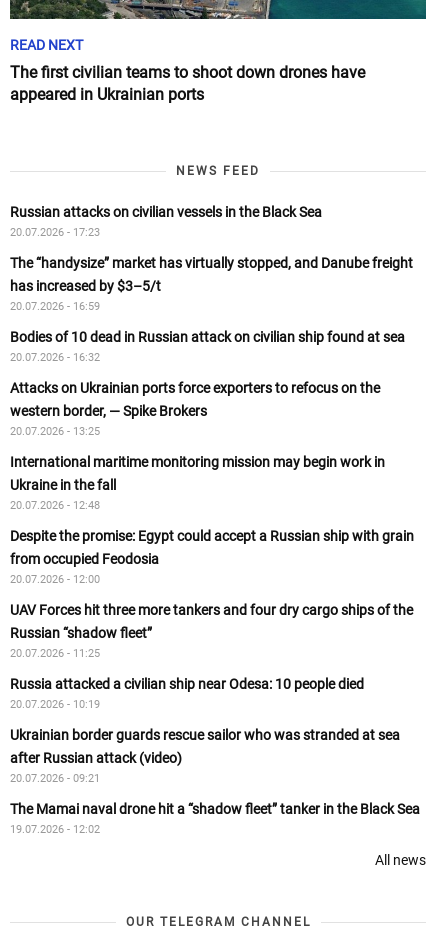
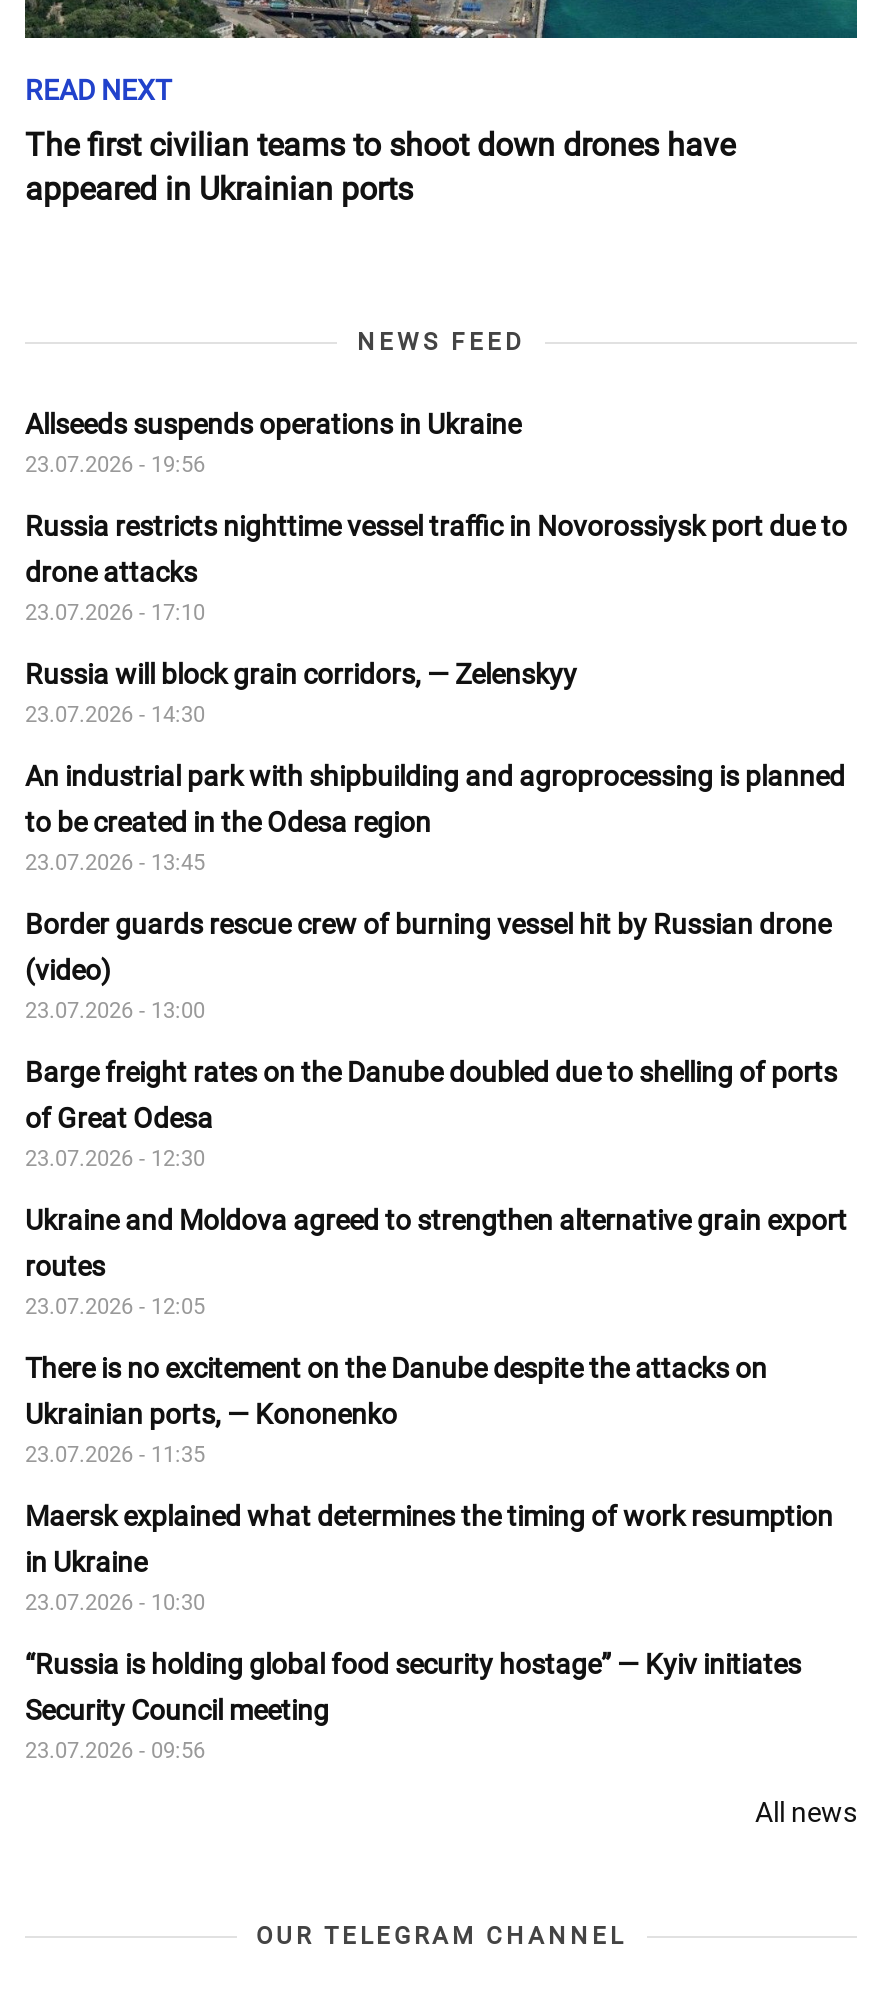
[10,204,322,239] Russian attacks on civilian vessels in the Black Sea | 20.07.2026 - 17:23 -> [25,408,521,478] Allseeds suspends operations in Ukraine | 23.07.2026 - 19:56
[10,255,413,313] The “handysize” market has virtually stopped, and Danube freight | has increased by $3–5/t | 20.07.2026 - 16:59 -> [25,510,847,626] Russia restricts nighttime vessel traffic in Novorossiysk port due to | drone attacks | 23.07.2026 - 17:10
[10,329,405,364] Bodies of 10 dead in Russian attack on civilian ship found at sea | 20.07.2026 - 16:32 -> [25,658,577,728] Russia will block grain corridors, — Zelenskyy | 23.07.2026 - 14:30
[10,380,380,438] Attacks on Ukrainian ports force exporters to refocus on the | western border, — Spike Brokers | 20.07.2026 - 13:25 -> [25,760,845,876] An industrial park with shipbuilding and agroprocessing is planned | to be created in the Odesa region | 23.07.2026 - 13:45
[10,454,385,512] International maritime monitoring mission may begin work in | Ukraine in the fall | 20.07.2026 - 12:48 -> [25,908,831,1024] Border guards rescue crew of burning vessel hit by Russian drone | (video) | 23.07.2026 - 13:00
[10,528,414,586] Despite the promise: Egypt could accept a Russian ship with grain | from occupied Feodosia | 20.07.2026 - 12:00 -> [25,1056,837,1172] Barge freight rates on the Danube doubled due to shelling of ports | of Great Odesa | 23.07.2026 - 12:30
[10,602,413,660] UAV Forces hit three more tankers and four dry cargo ships of the | Russian “shadow fleet” | 20.07.2026 - 11:25 -> [25,1204,847,1320] Ukraine and Moldova agreed to strengthen alternative grain export | routes | 23.07.2026 - 12:05
[10,676,364,711] Russia attacked a civilian ship near Odesa: 10 people died | 20.07.2026 - 10:19 -> [25,1352,767,1468] There is no excitement on the Danube despite the attacks on | Ukrainian ports, — Kononenko | 23.07.2026 - 11:35
[10,727,400,785] Ukrainian border guards rescue sailor who was stranded at sea | after Russian attack (video) | 20.07.2026 - 09:21 -> [25,1500,833,1616] Maersk explained what determines the timing of work resumption | in Ukraine | 23.07.2026 - 10:30
[10,801,420,836] The Mamai naval drone hit a “shadow fleet” tanker in the Black Sea | 19.07.2026 - 12:02 -> [25,1648,801,1764] “Russia is holding global food security hostage” — Kyiv initiates | Security Council meeting | 23.07.2026 - 09:56

